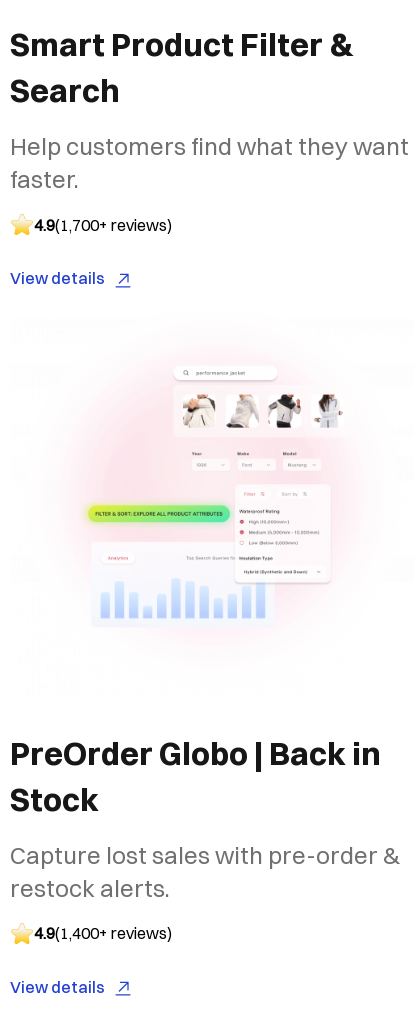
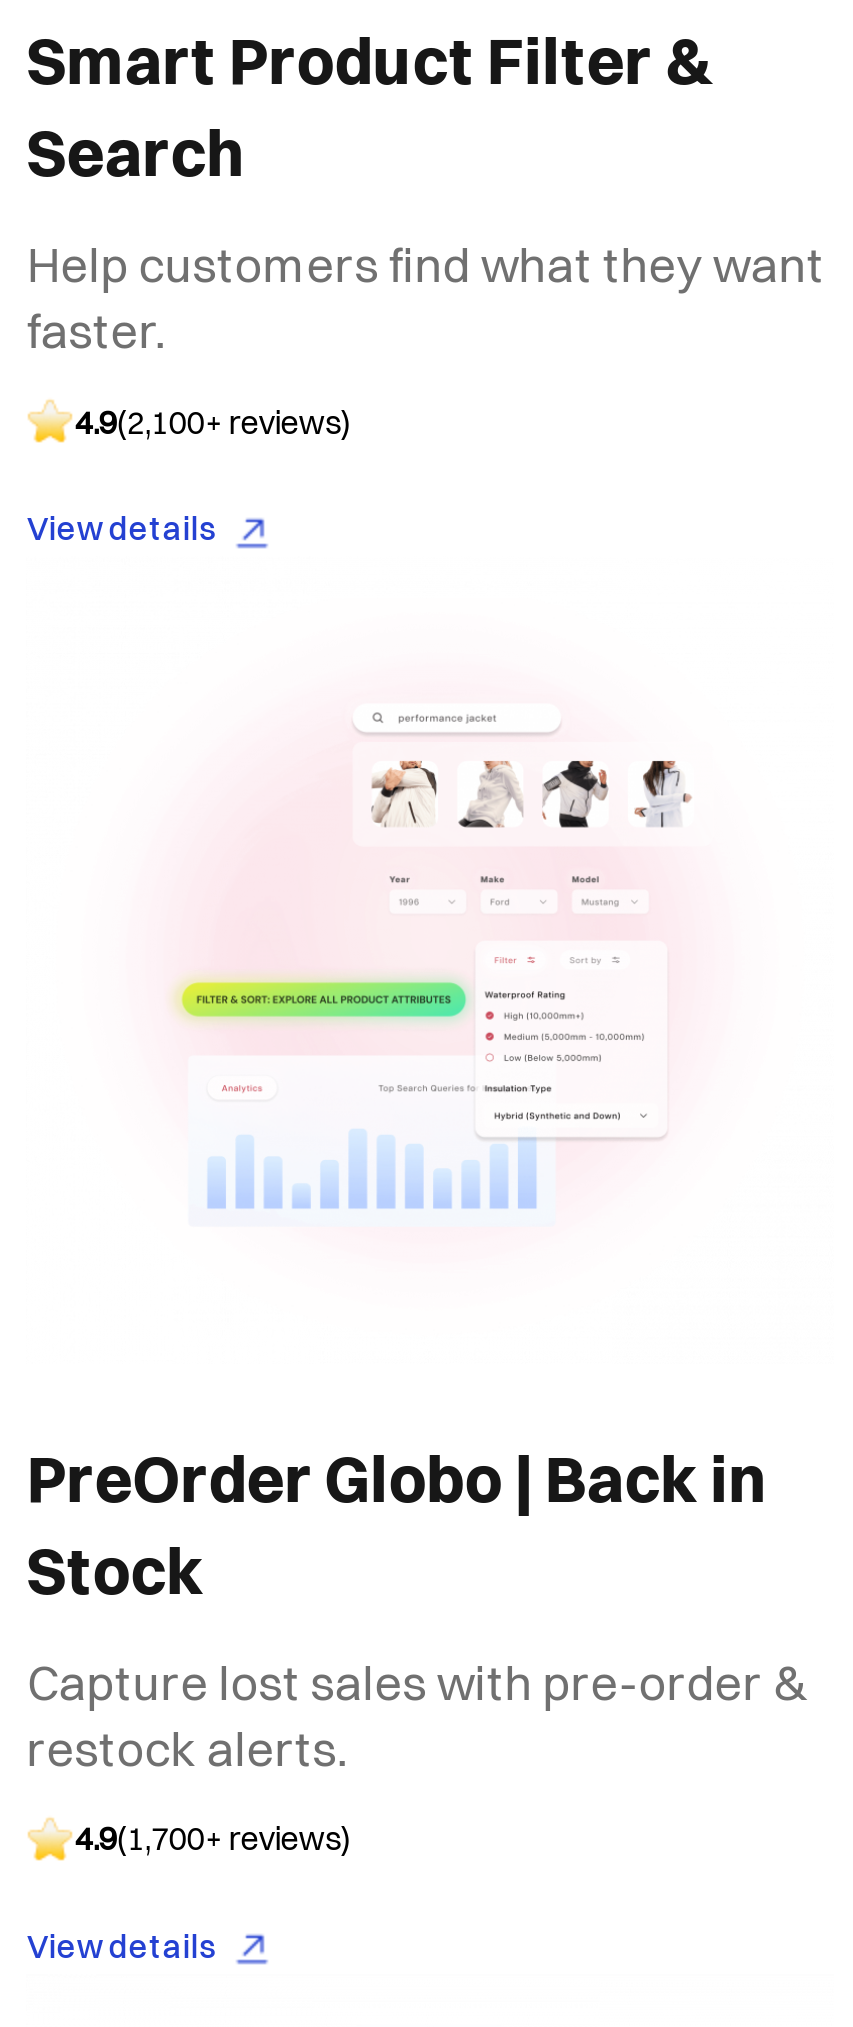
[34,215,172,235] 4.9(1,700+ reviews) -> [75,402,351,442] 4.9(2,100+ reviews)
[34,923,172,943] 4.9(1,400+ reviews) -> [75,1818,351,1858] 4.9(1,700+ reviews)

